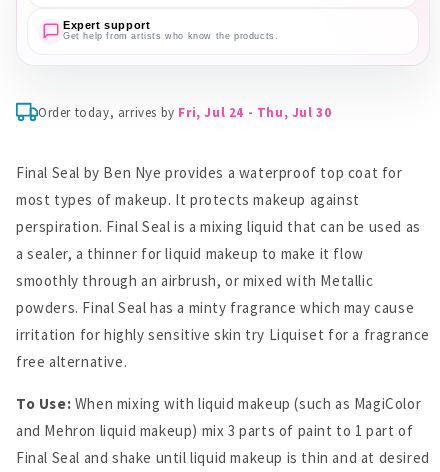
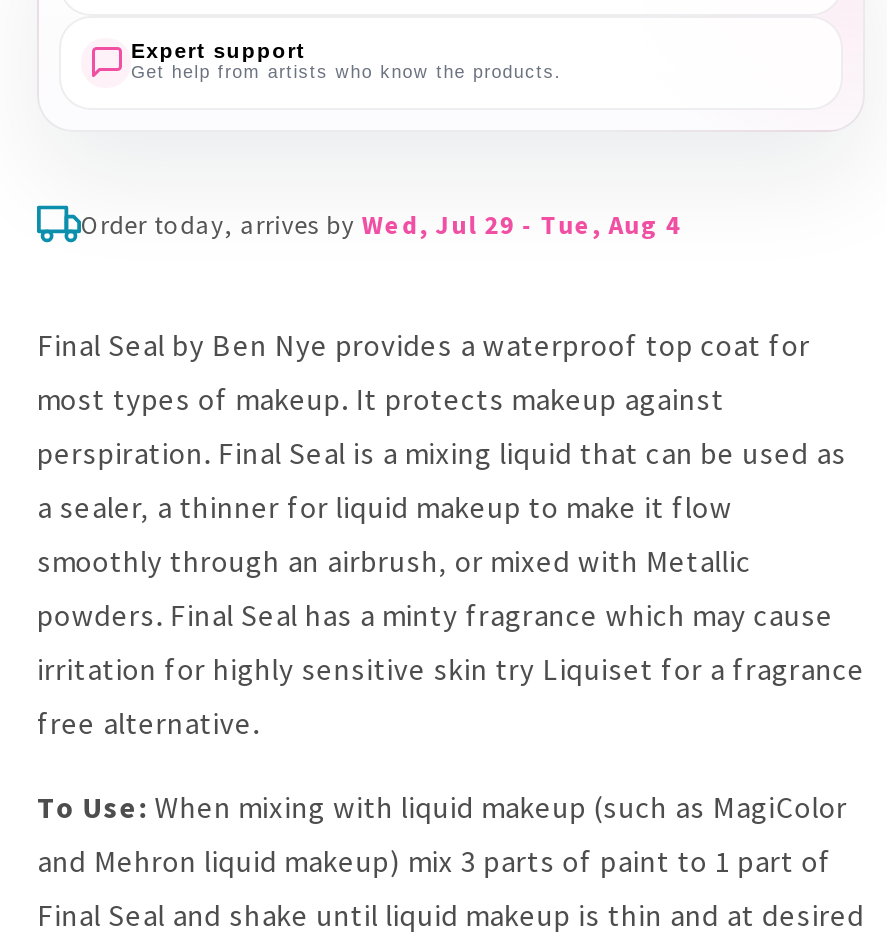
[38,104,331,121] Order today, arrives by Fri, Jul 24 - Thu, Jul 30 -> [81,207,681,241] Order today, arrives by Wed, Jul 29 - Tue, Aug 4

